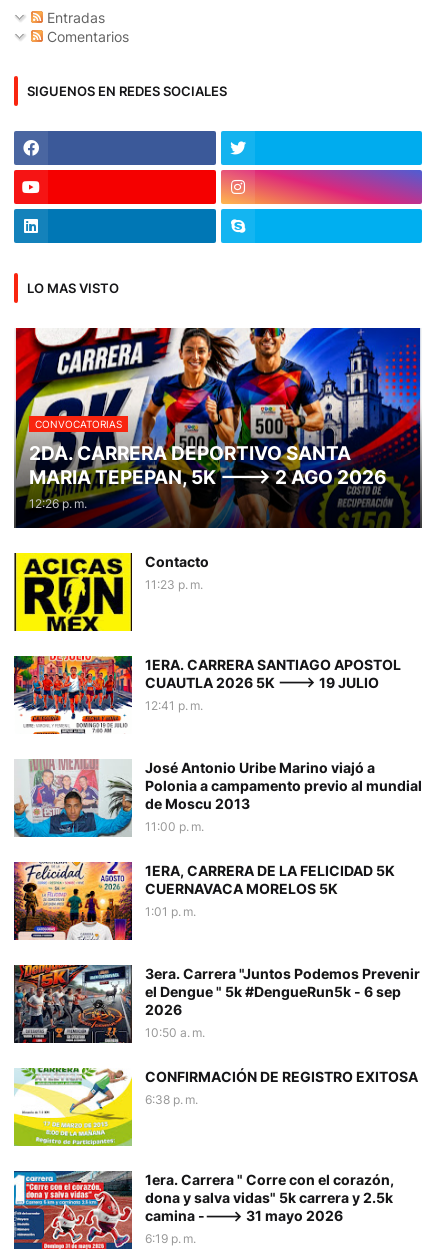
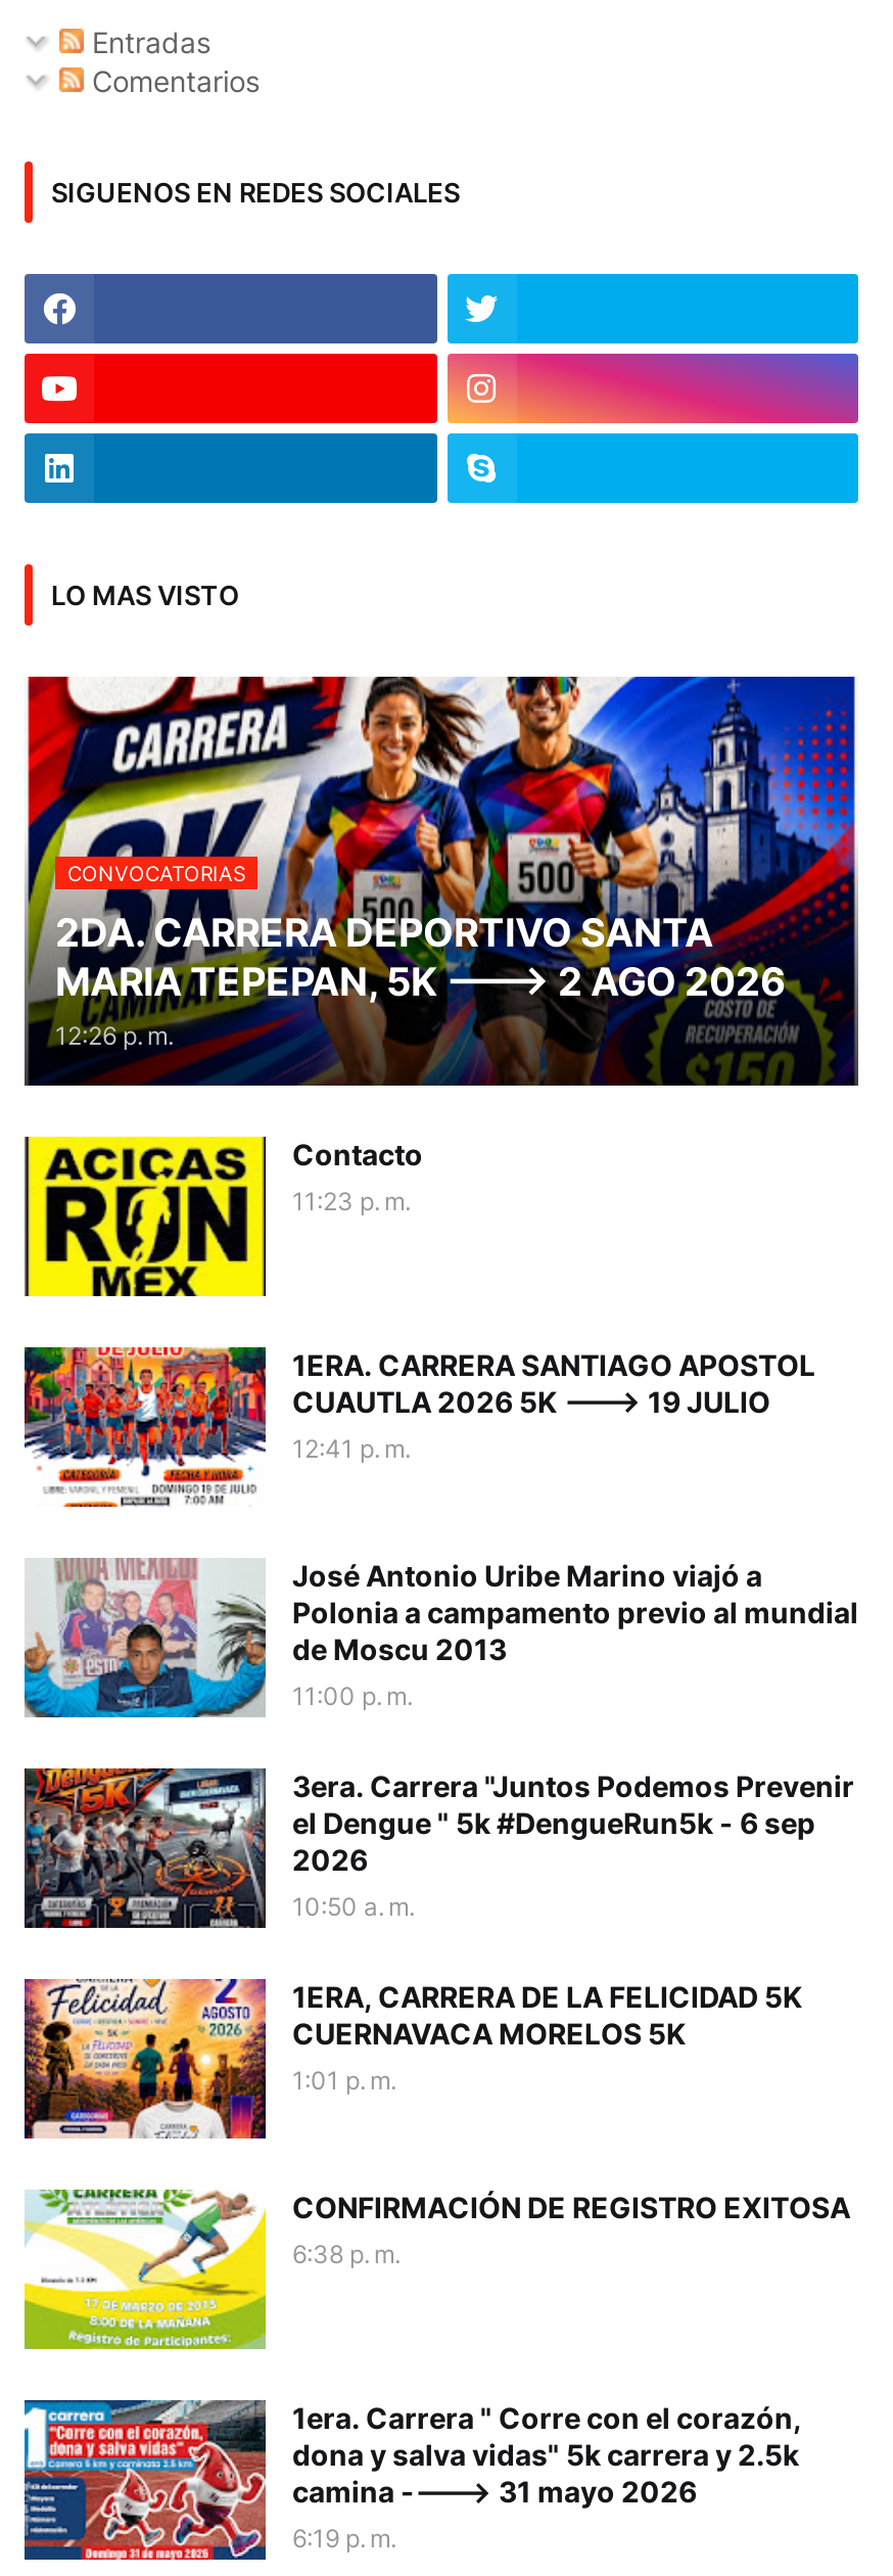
moved [13,861,395,941] -> [22,1977,803,2141]: [image] | 1ERA, CARRERA DE LA FELICIDAD 5K | CUERNAVACA MORELOS 5K | 1:01 p. m.
moved [13,963,420,1045] -> [22,1764,854,1932]: [image] | 3era. Carrera "Juntos Podemos Prevenir | el Dengue " 5k #DengueRun5k - 6 sep | 2026 | 10:50 a. m.

